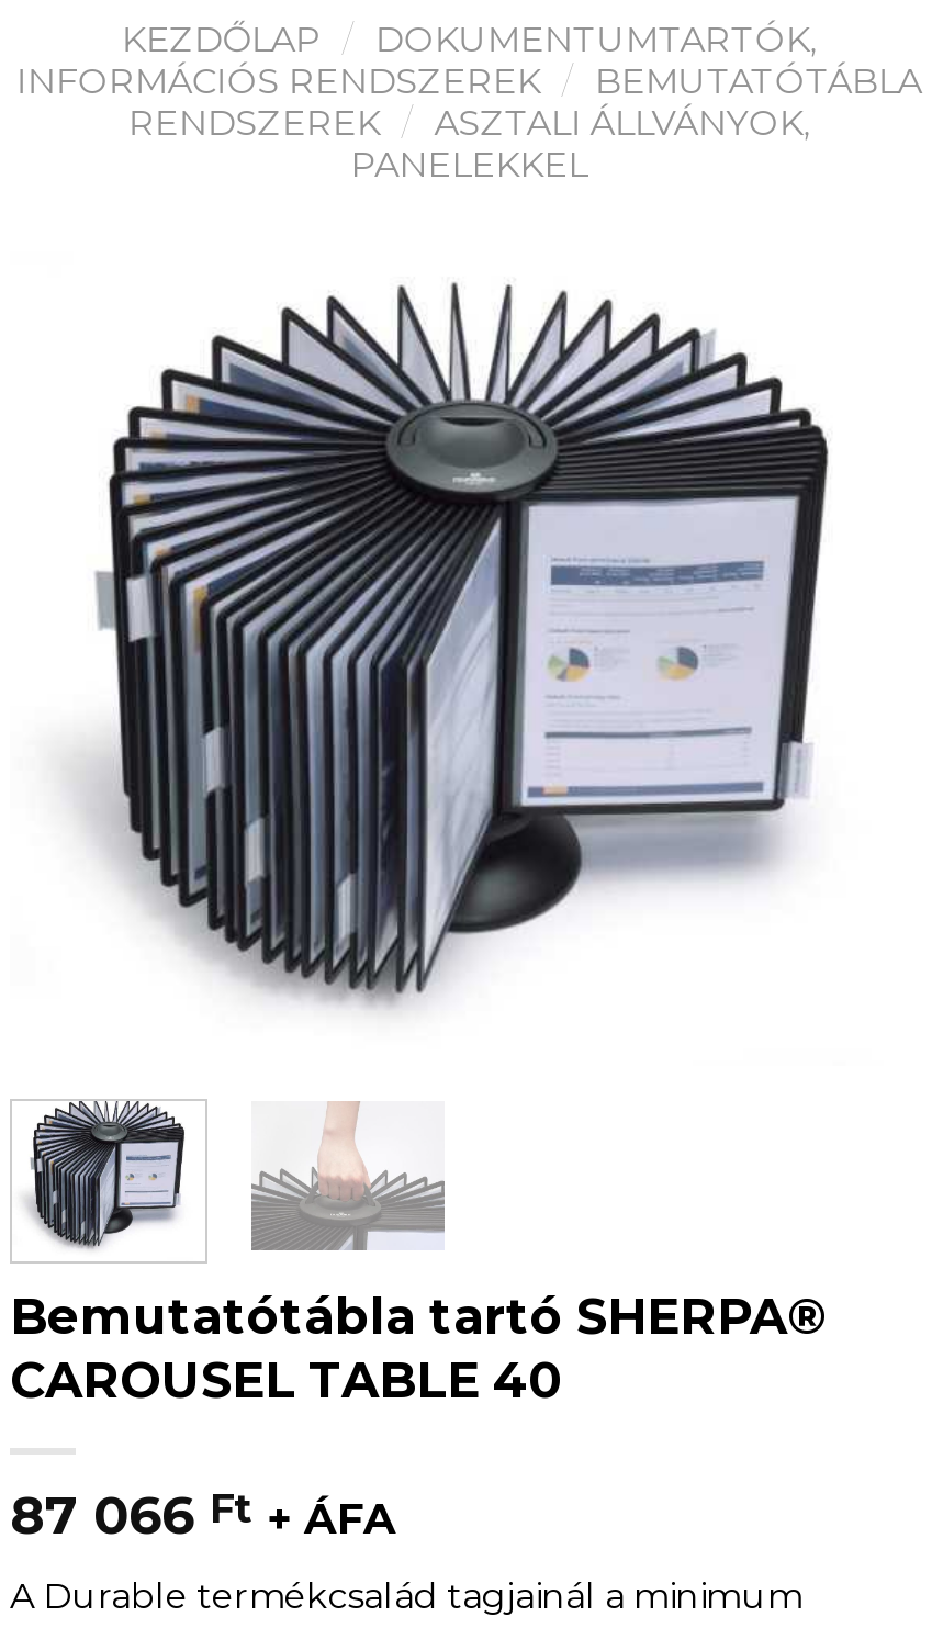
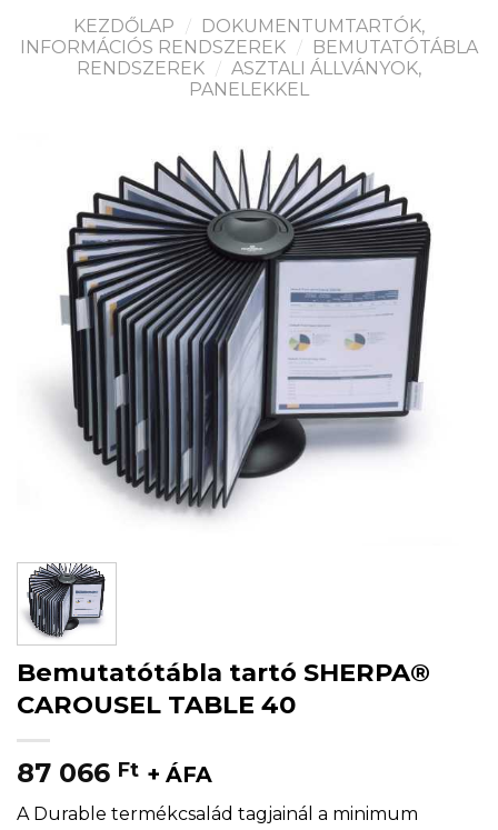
[249,1101,447,1253] [image] -> none

